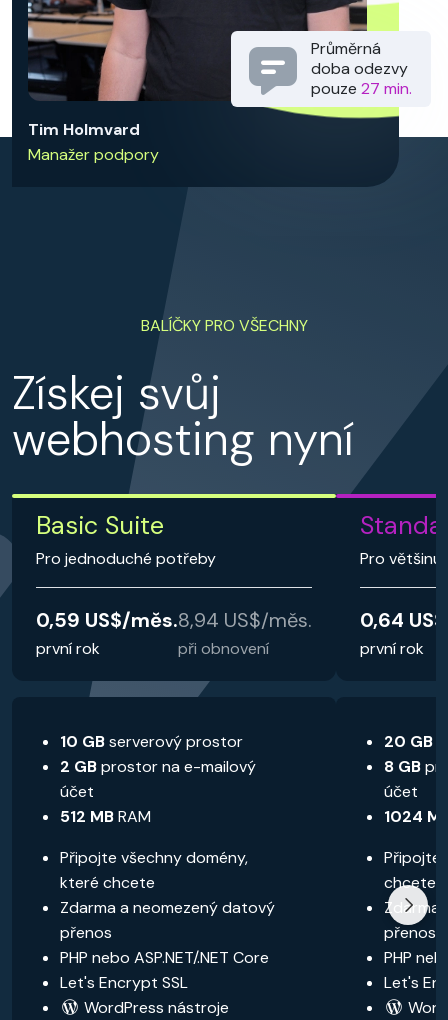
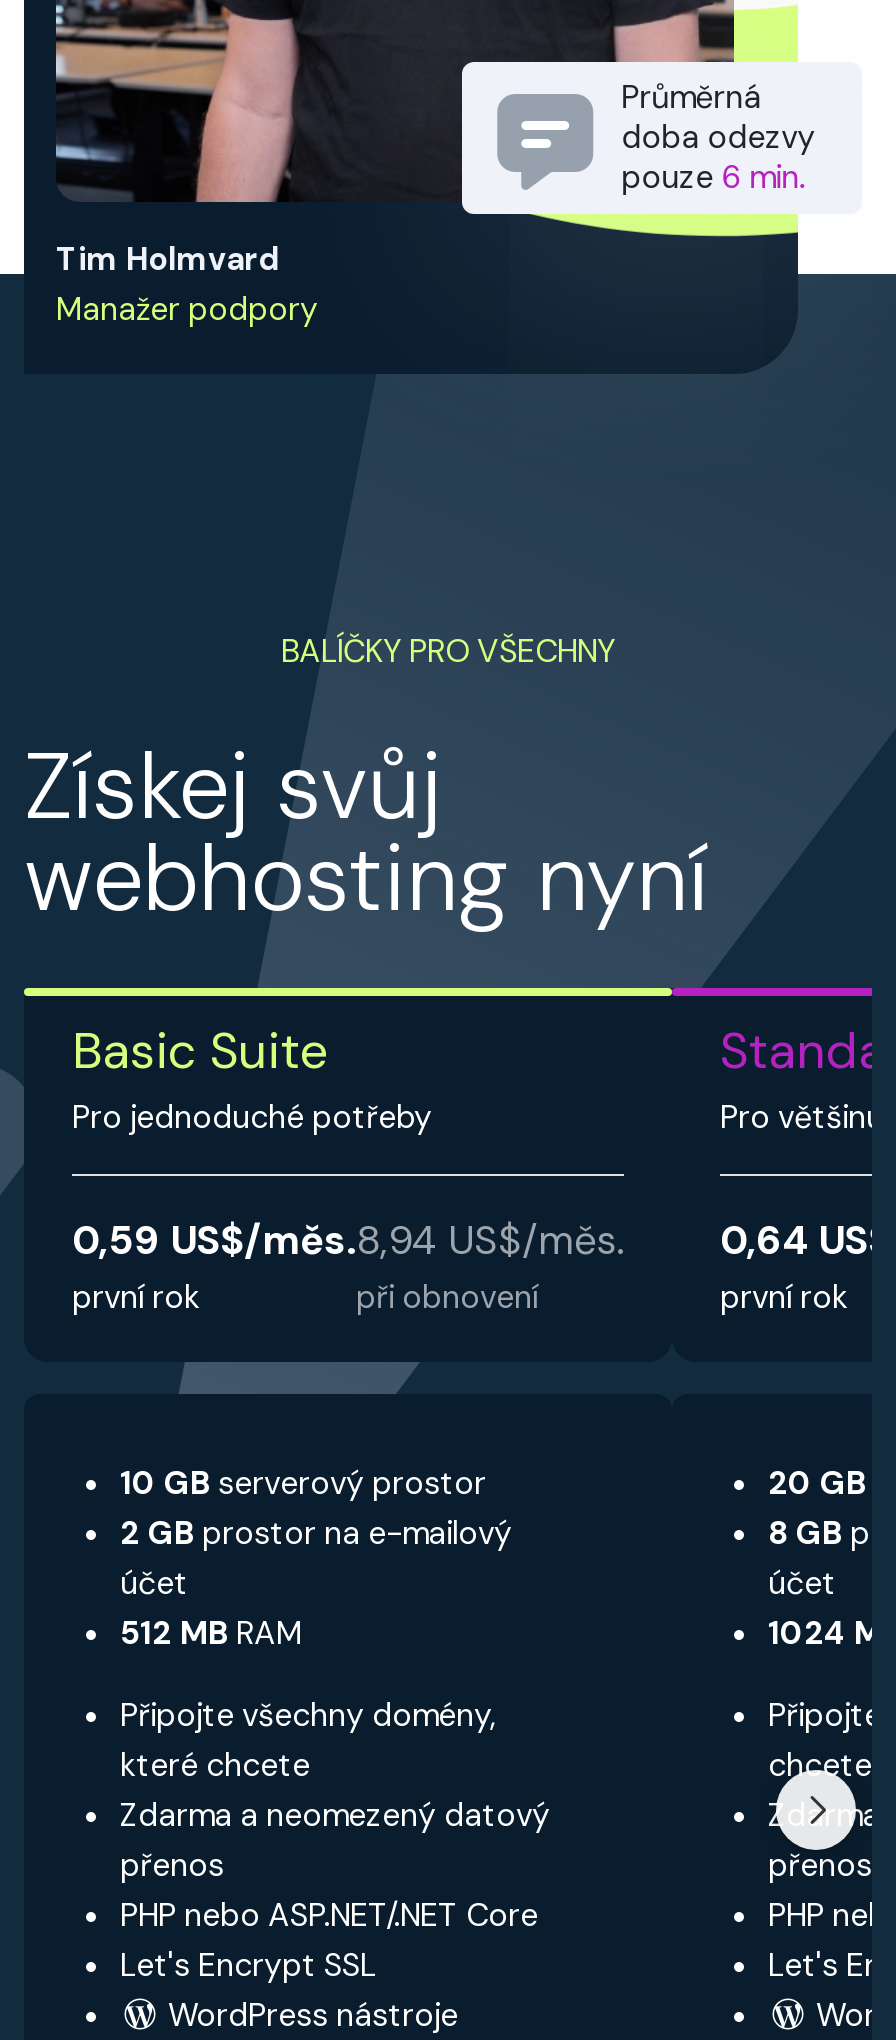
[311,78,412,99] pouze 27 min. -> [621,155,805,197] pouze 6 min.

